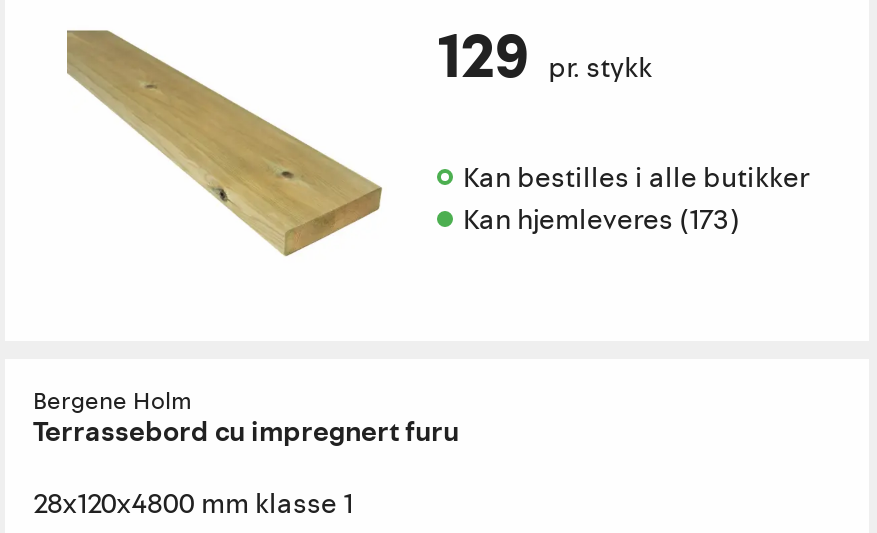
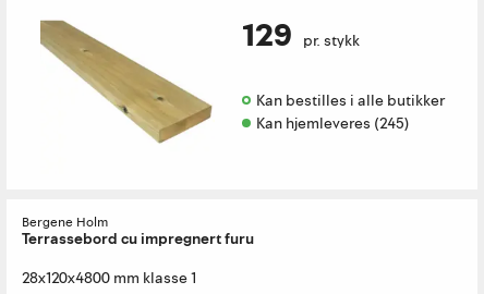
[463,202,739,240] Kan hjemleveres (173) -> [256,114,409,134] Kan hjemleveres (245)

